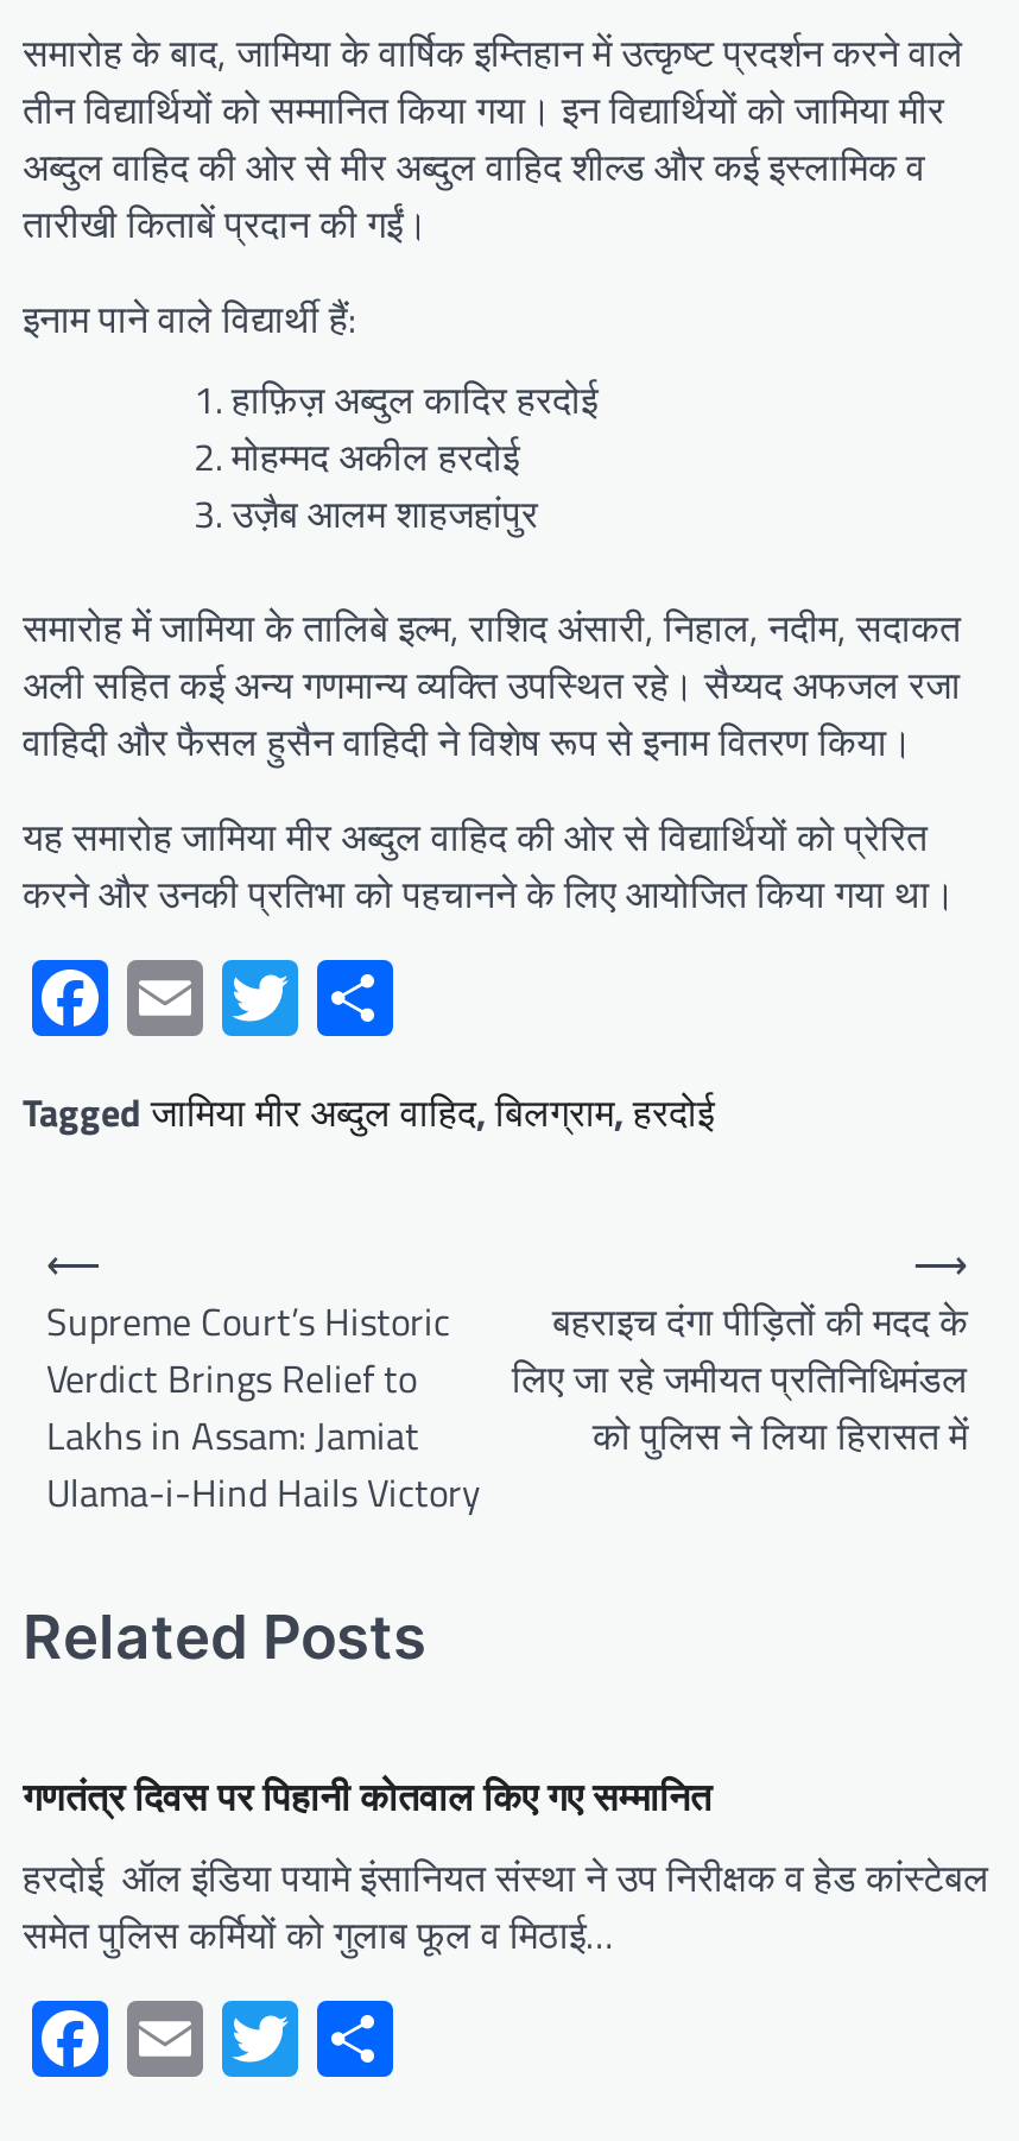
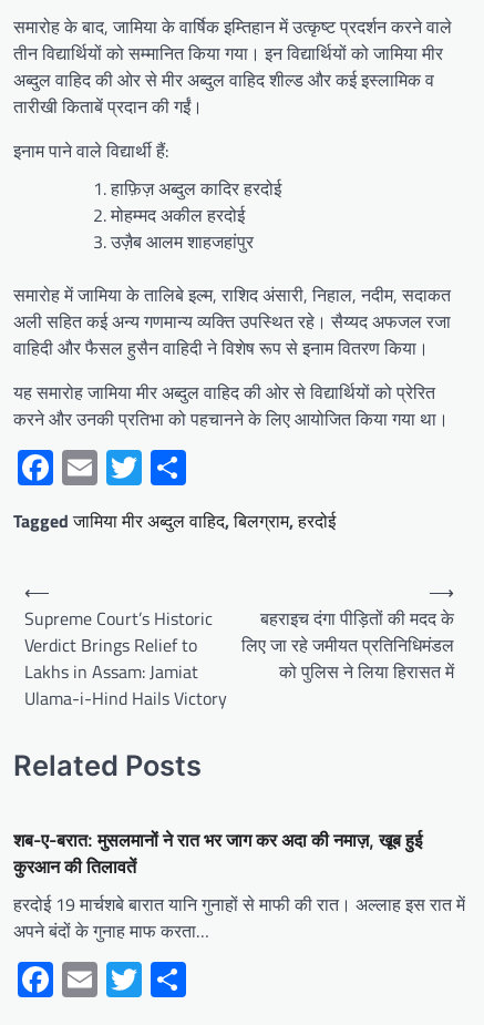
[23,1773,711,1820] गणतंत्र दिवस पर पिहानी कोतवाल किए गए सम्मानित -> [13,829,422,878] शब-ए-बरात: मुसलमानों ने रात भर जाग कर अदा की नमाज़, खूब हुई | कुरआन की तिलावतें
[23,1849,989,1963] हरदोई ऑल इंडिया पयामे इंसानियत संस्था ने उप निरीक्षक व हेड कांस्टेबल | समेत पुलिस कर्मियों को गुलाब फूल व मिठाई… -> [13,891,465,944] हरदोई 19 मार्चशबे बारात यानि गुनाहों से माफी की रात। अल्लाह इस रात में | अपने बंदों के गुनाह माफ करता…

